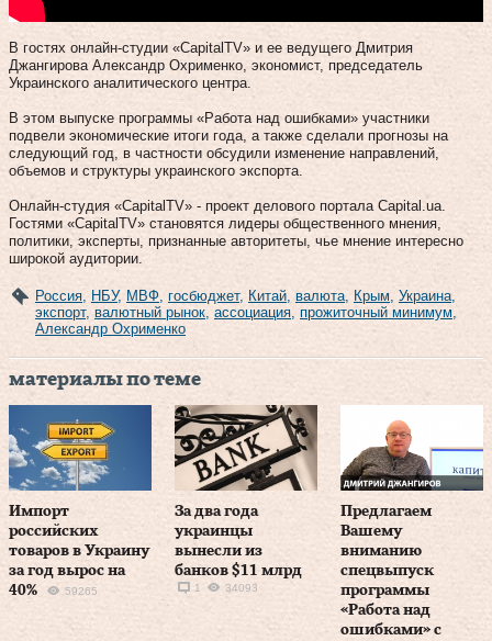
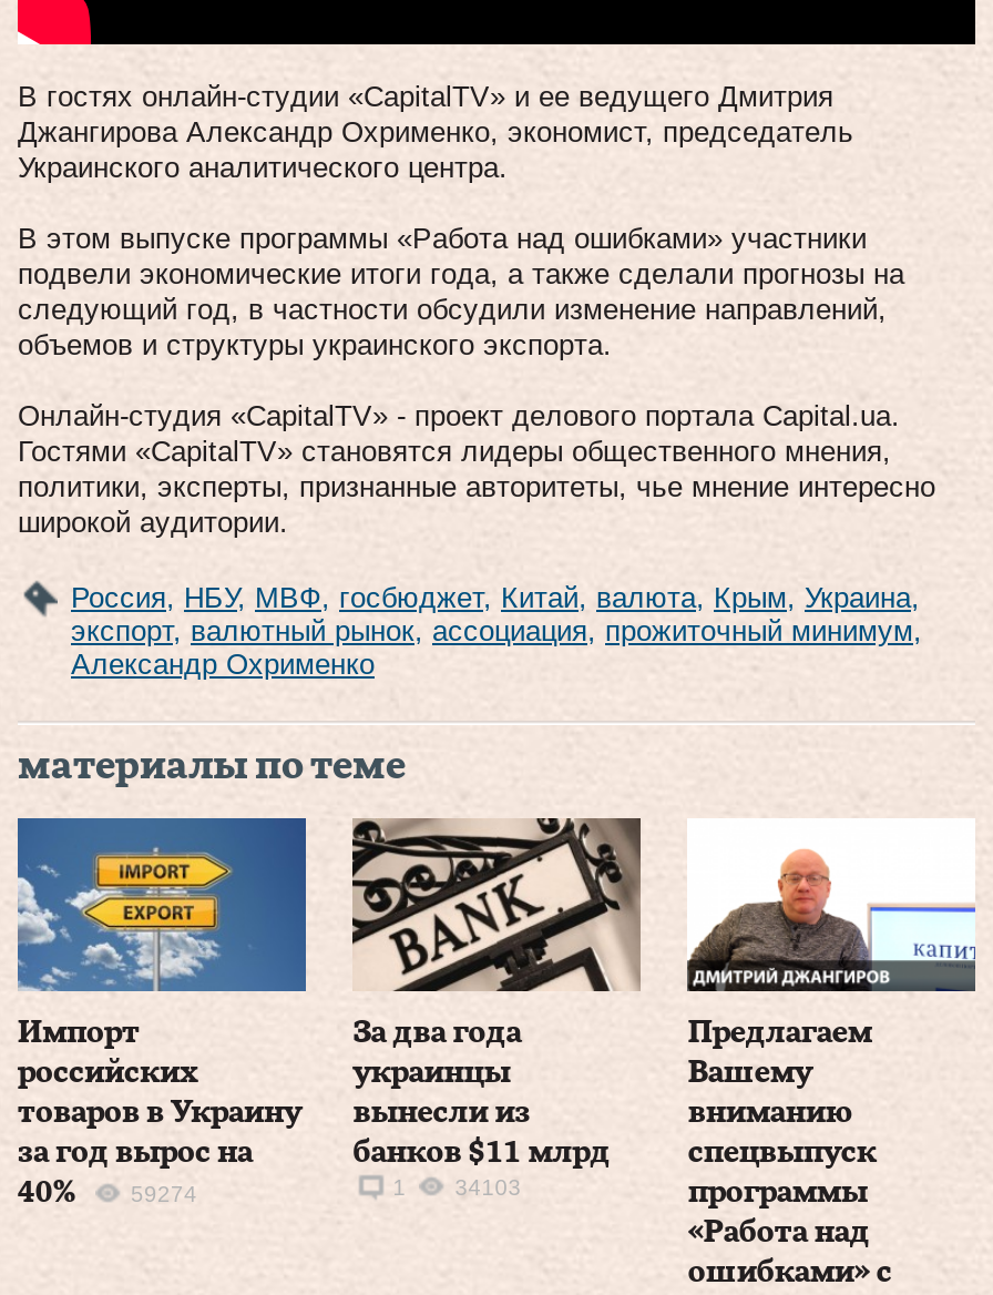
[65,584,98,597] 59265 -> [131,1181,197,1205] 59274
[195,581,258,593] 1 34093 -> [393,1174,521,1199] 1 34103

